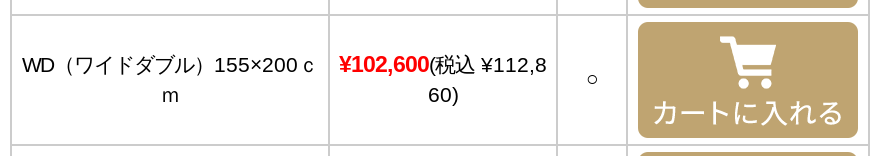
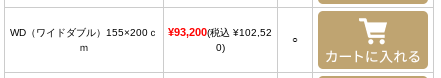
[22,53,547,77] WD（ワイドダブル）155×200ｃ ¥102,600(税込 ¥112,8 -> [10,26,272,38] WD（ワイドダブル）155×200ｃ ¥93,200(税込 ¥102,52
[428,85,458,107] 60) -> [216,42,225,53] 0)

